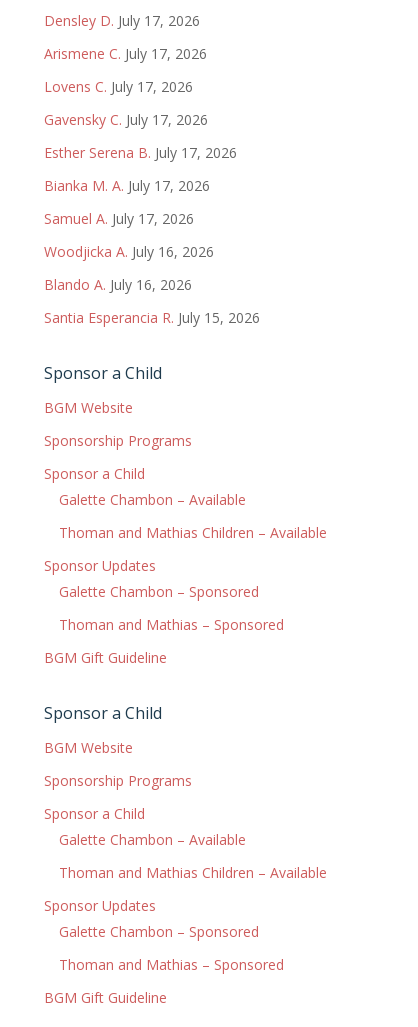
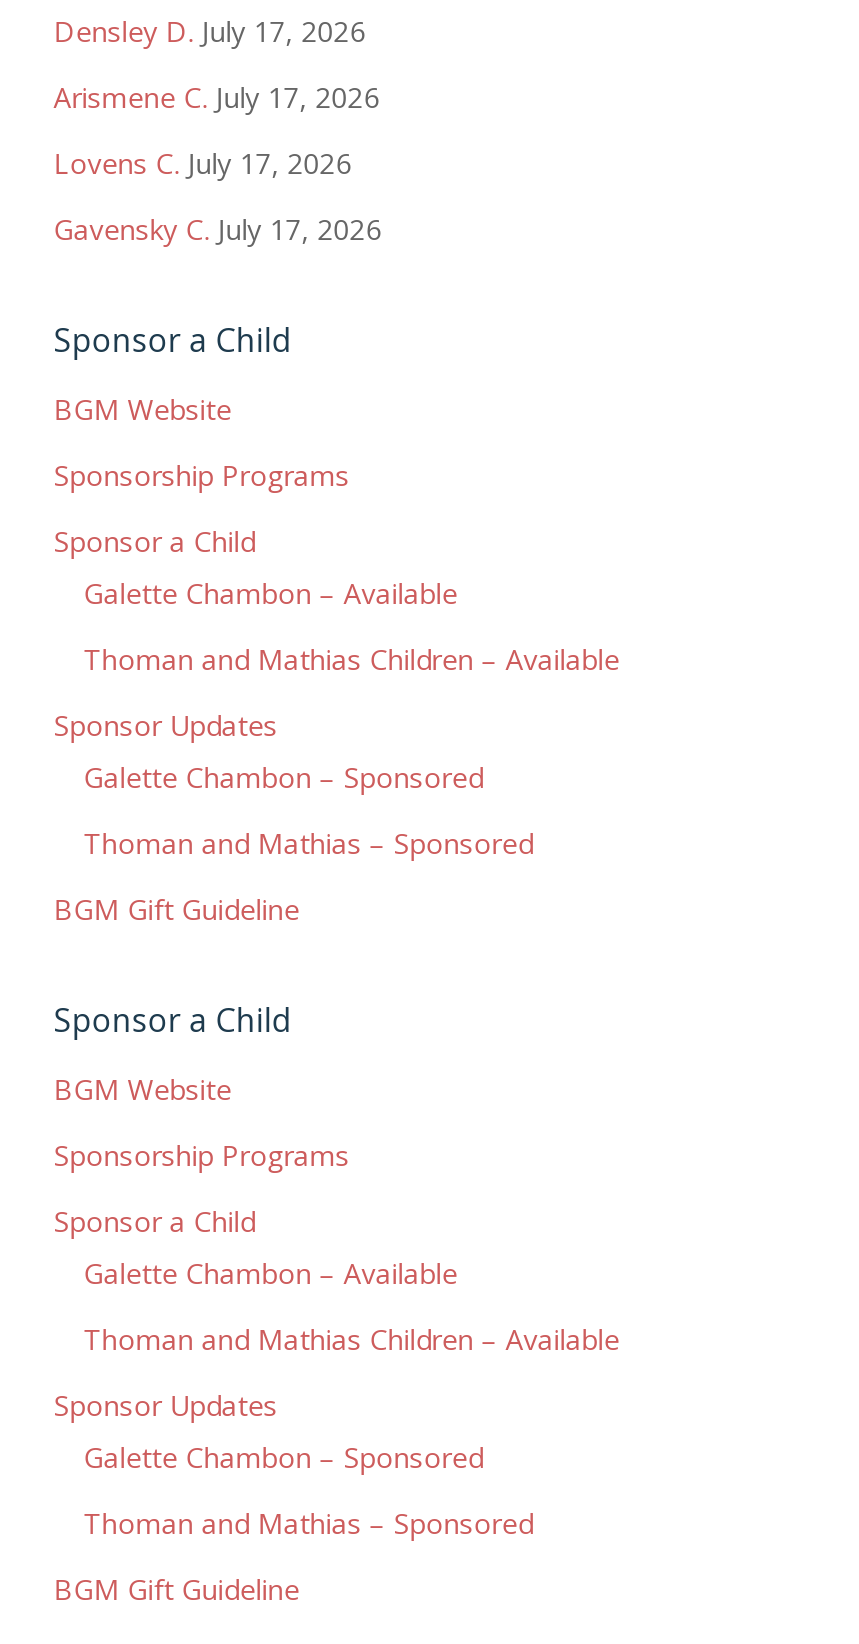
[44,143,260,327] Esther Serena B. July 17, 2026 | Bianka M. A. July 17, 2026 | Samuel A. July 17, 2026 | Woodjicka A. July 16, 2026 | Blando A. July 16, 2026 | Santia Esperancia R. July 15, 2026 -> none

